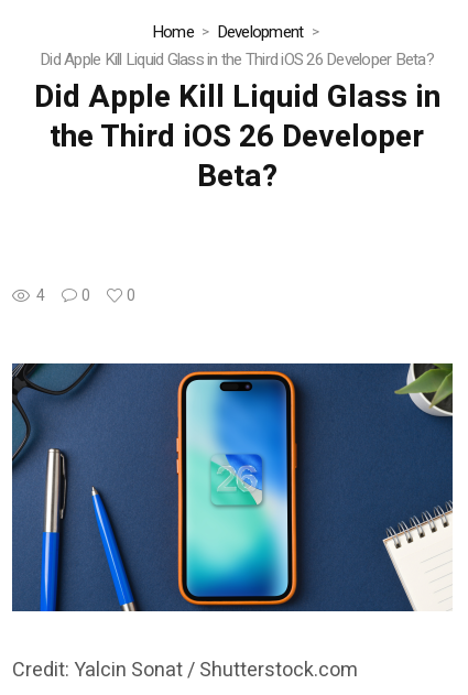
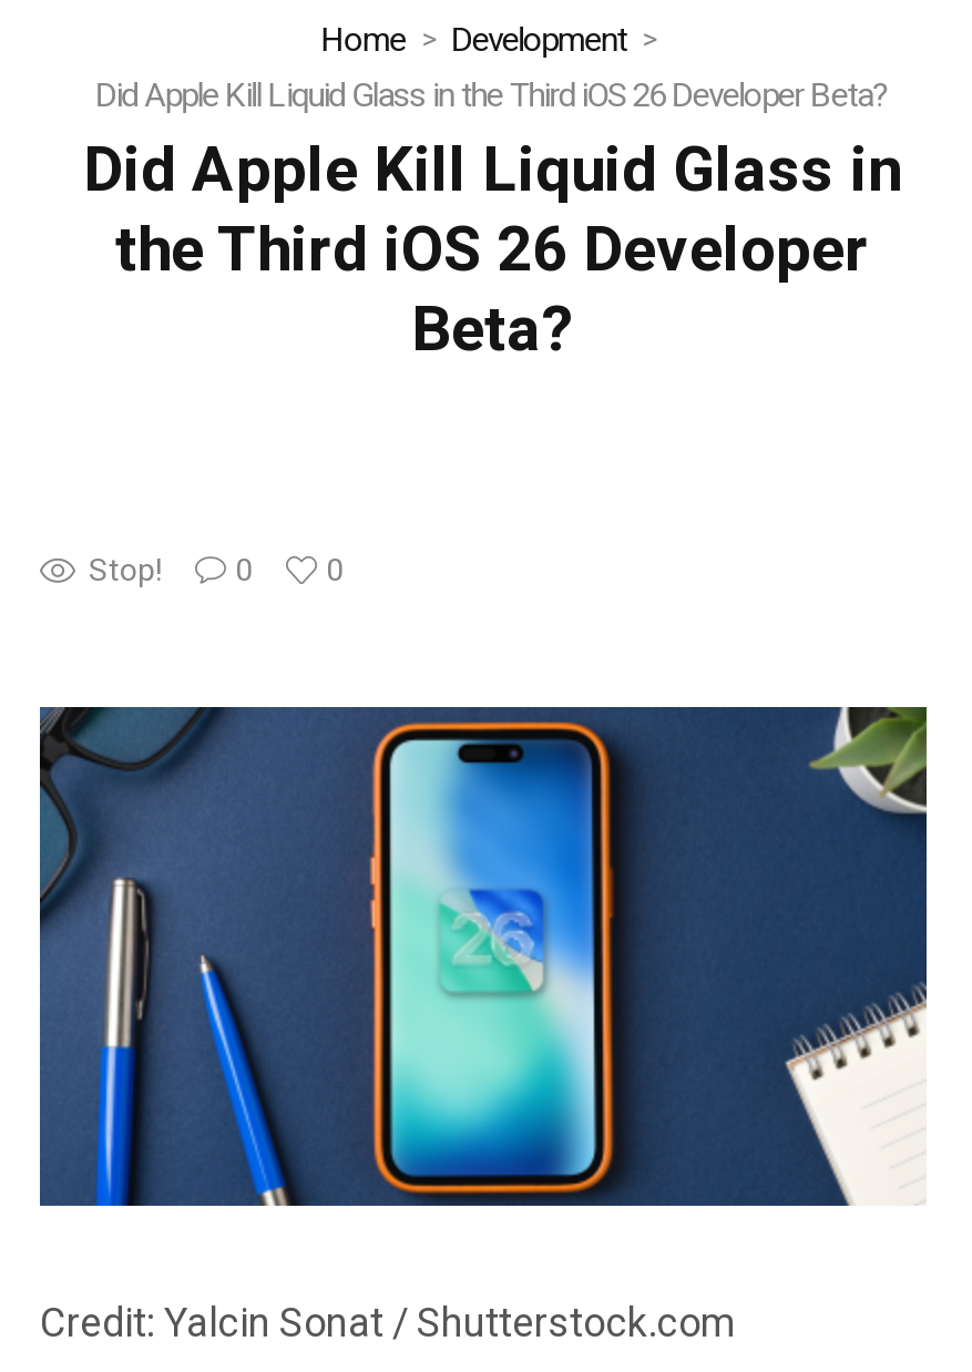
[36,284,45,308] 4 -> [89,548,162,594] Stop!

